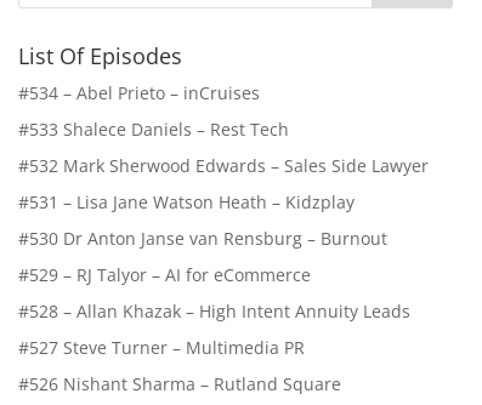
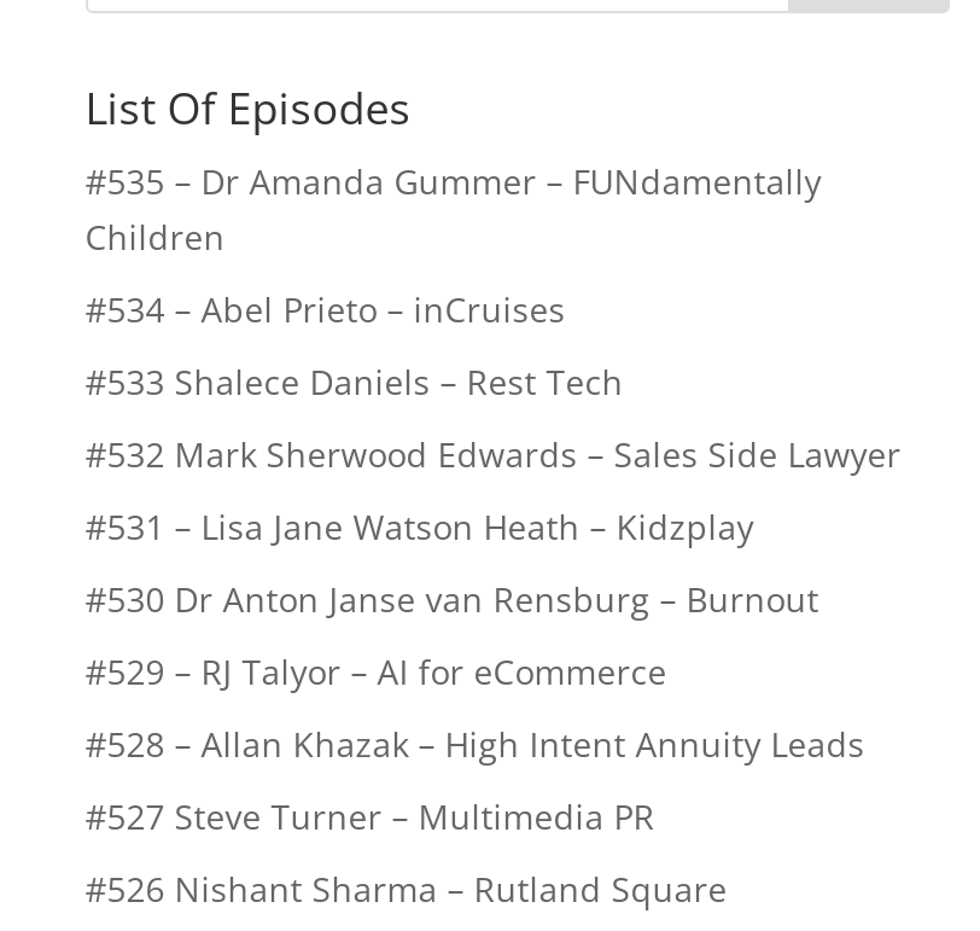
none -> [85,158,821,260] #535 – Dr Amanda Gummer – FUNdamentally | Children

